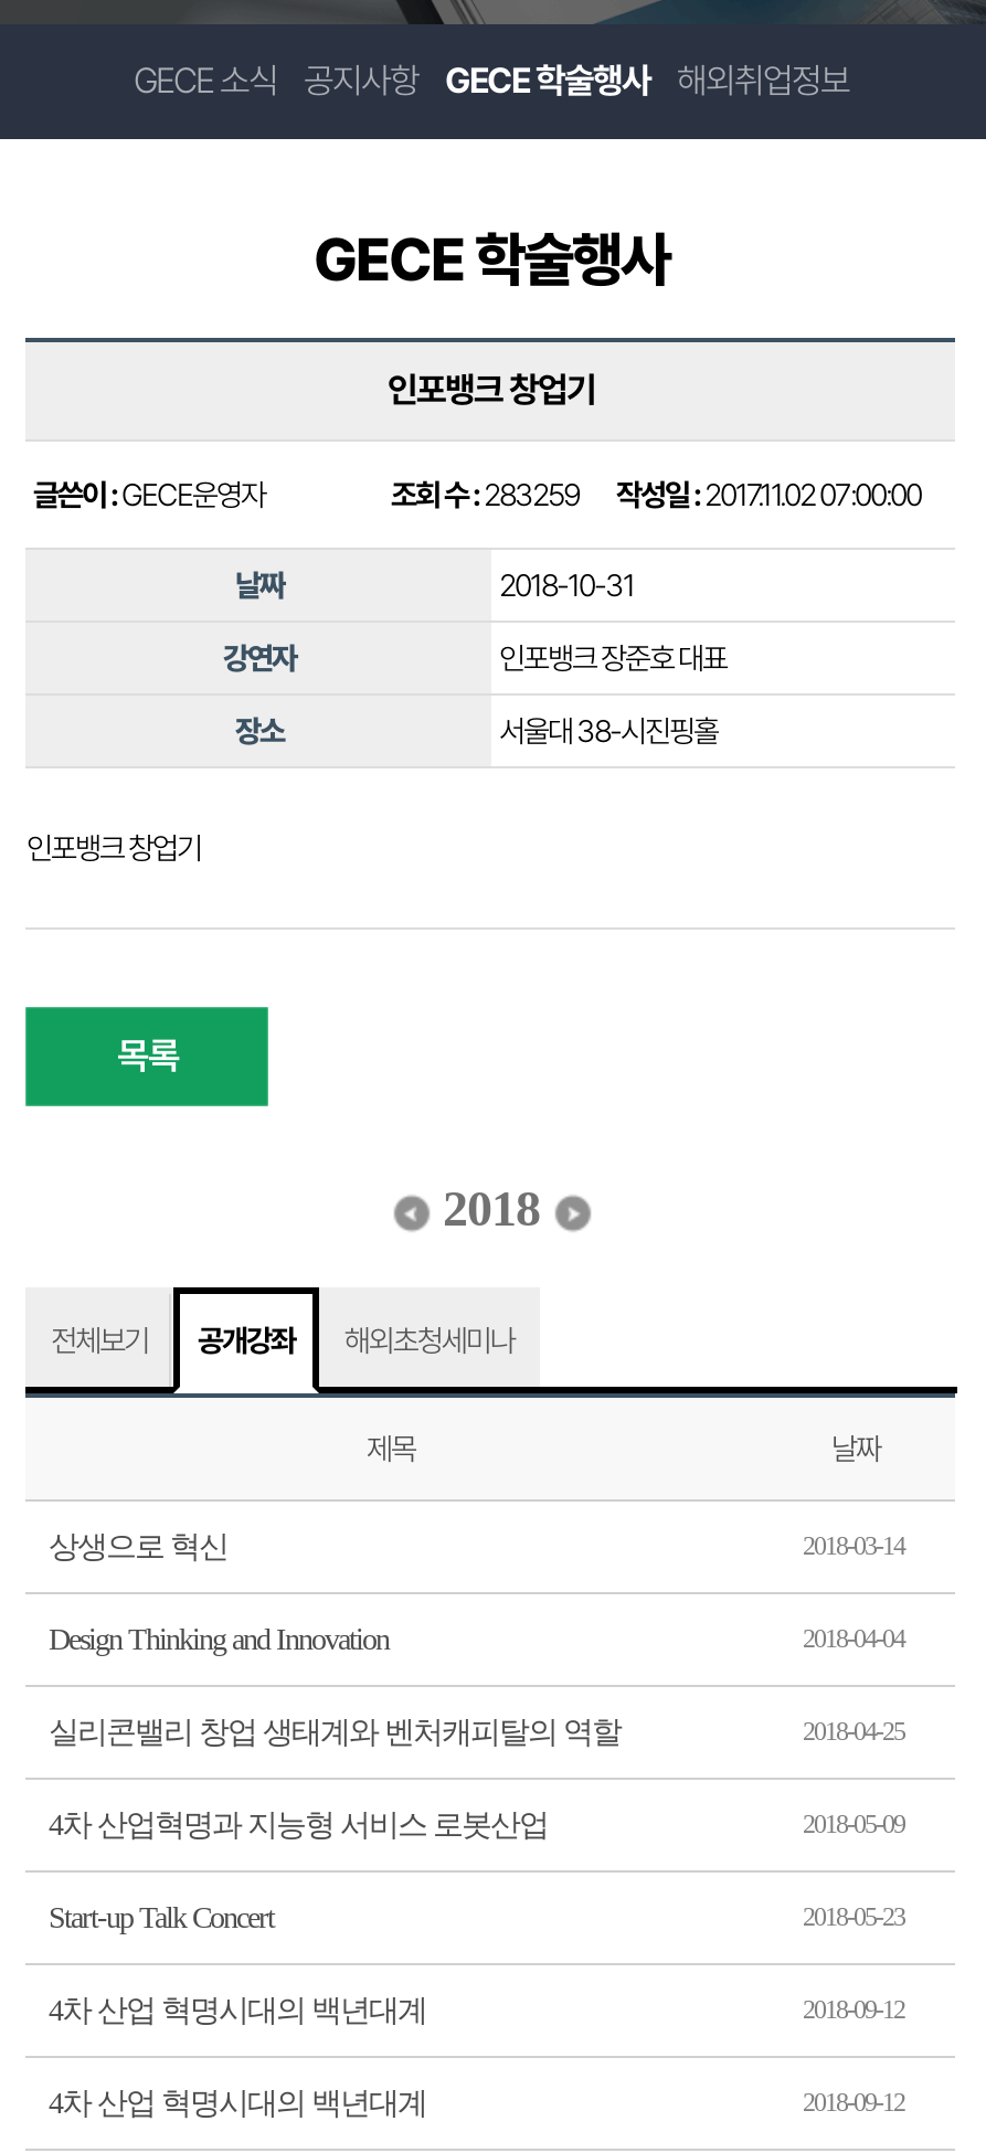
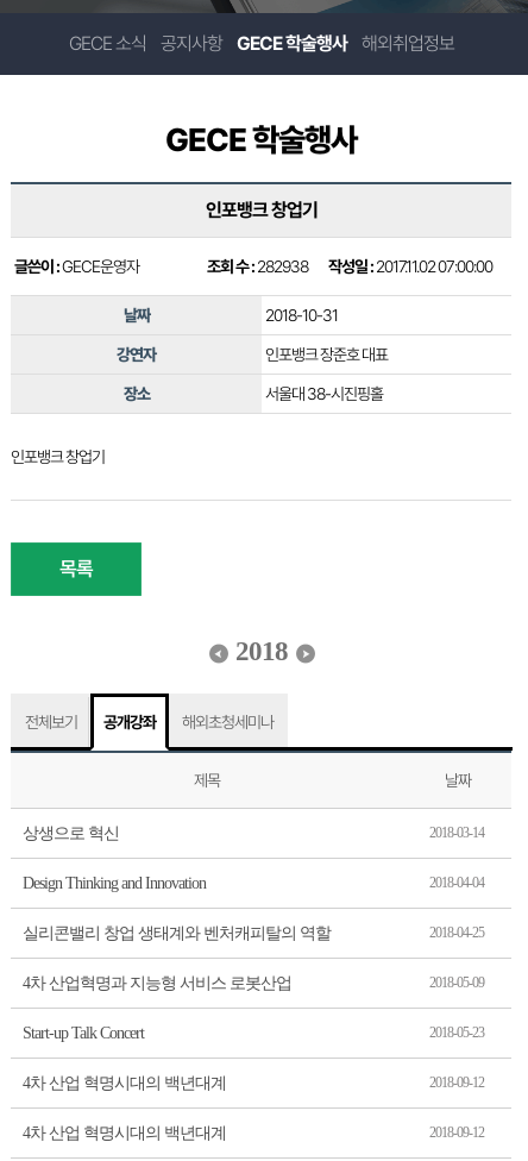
[391,477,921,512] 조회 수 : 283259 작성일 : 2017.11.02 07:00:00 -> [207,257,493,276] 조회 수 : 282938 작성일 : 2017.11.02 07:00:00

